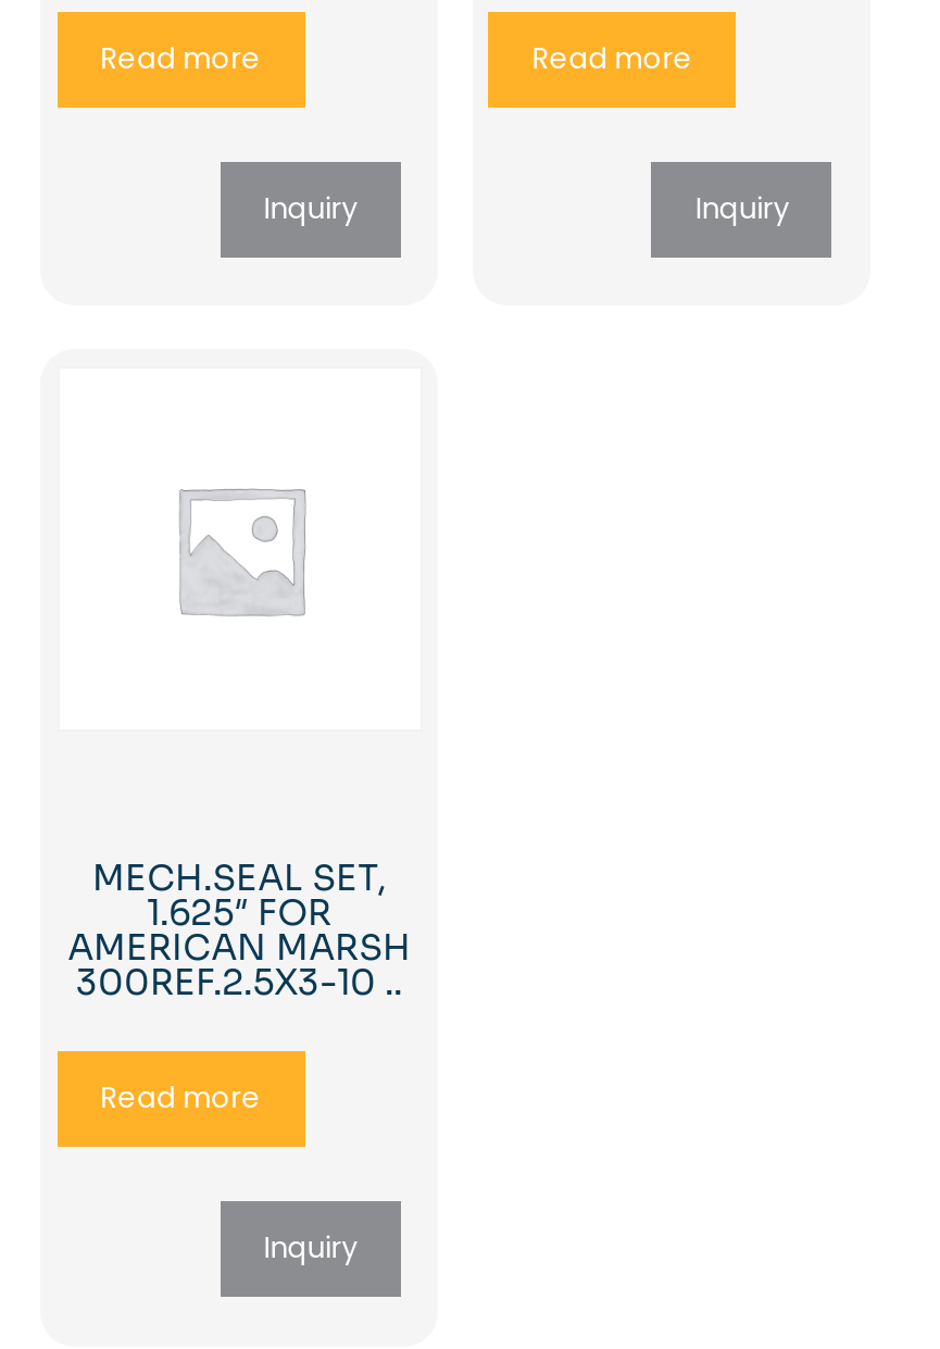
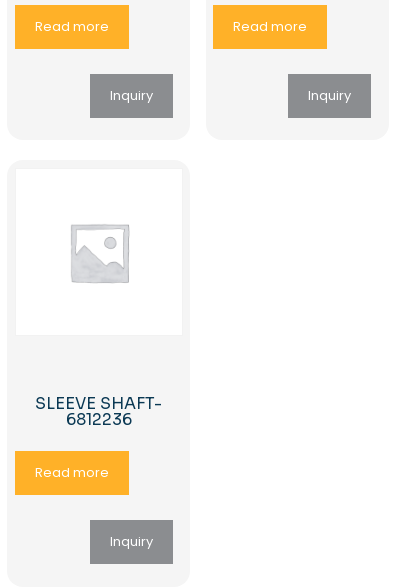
[68,856,411,1006] MECH.SEAL SET, | 1.625″ FOR | AMERICAN MARSH | 300REF.2.5X3-10 .. -> [35,393,162,430] SLEEVE SHAFT- | 6812236

